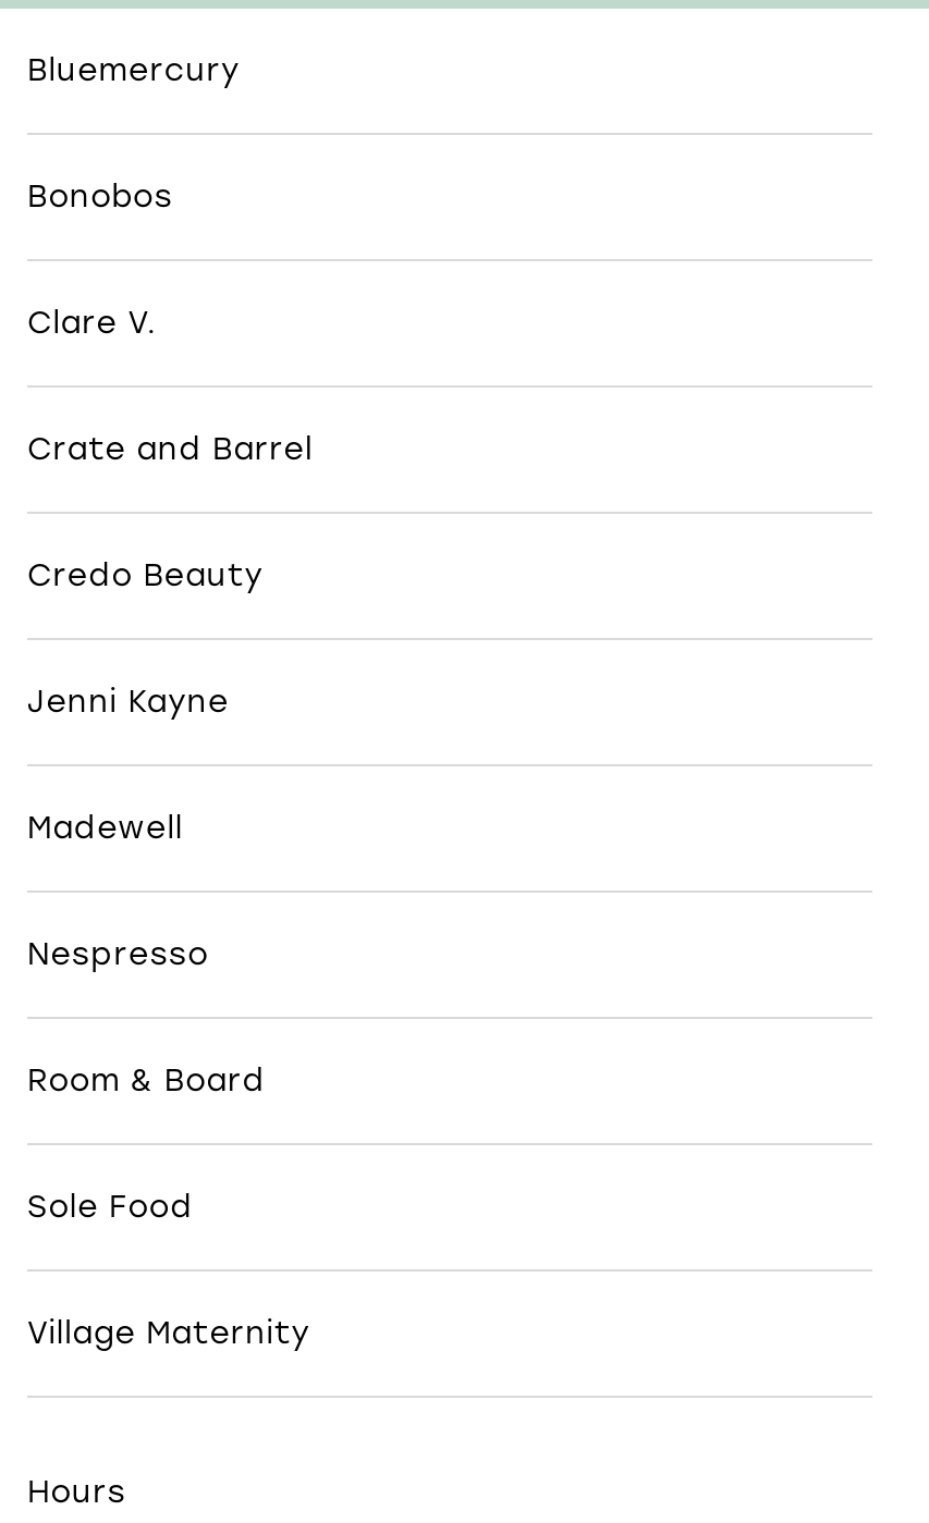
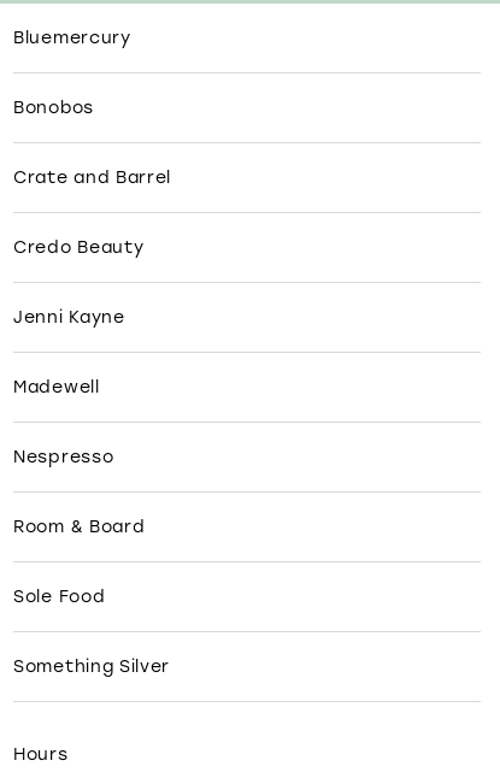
[27,305,157,342] Clare V. -> none
[27,1315,310,1352] Village Maternity -> [13,656,170,677] Something Silver

